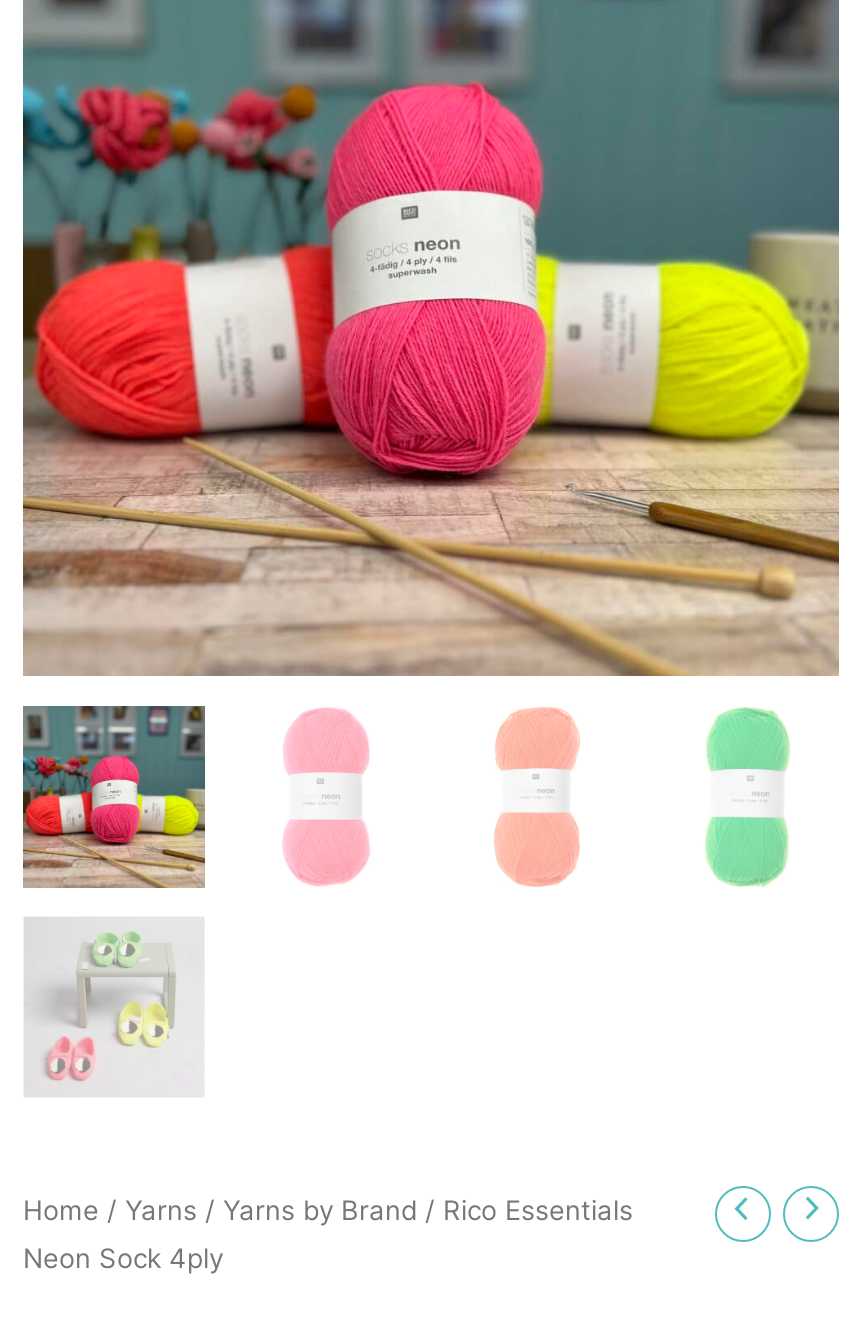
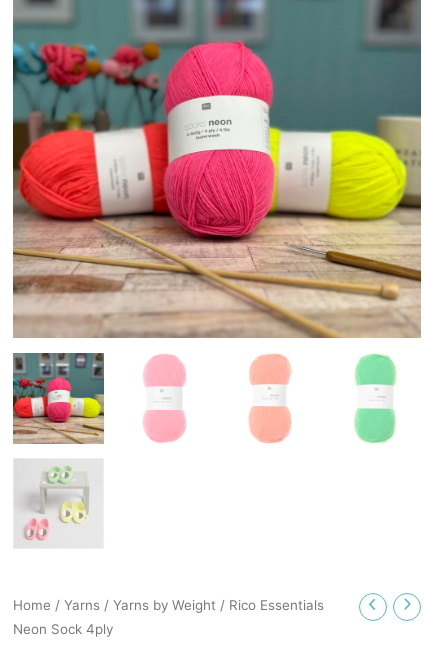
[23,1194,633,1226] Home / Yarns / Yarns by Brand / Rico Essentials -> [13,597,324,613] Home / Yarns / Yarns by Weight / Rico Essentials

